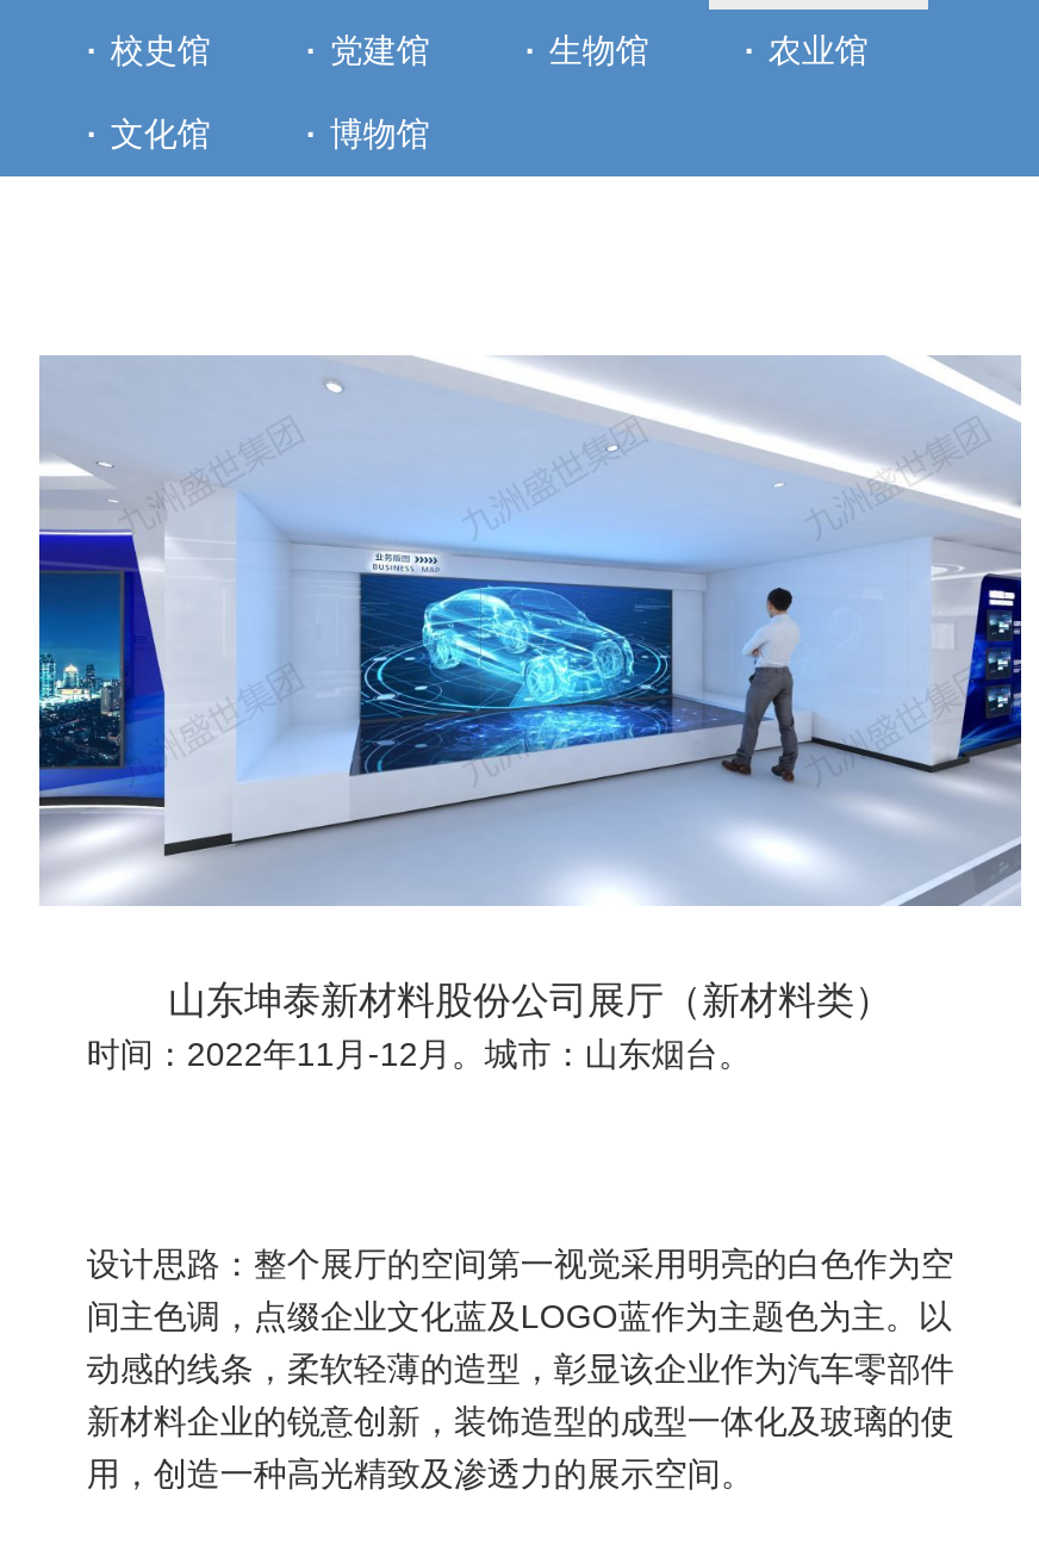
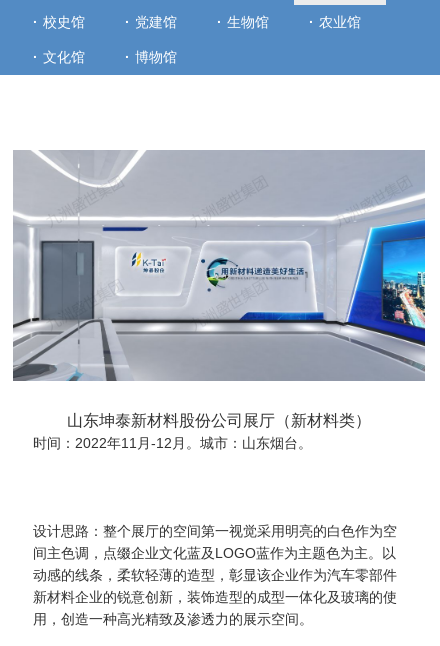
[37,355,1024,906] [image] -> [12,149,426,382] [image]

